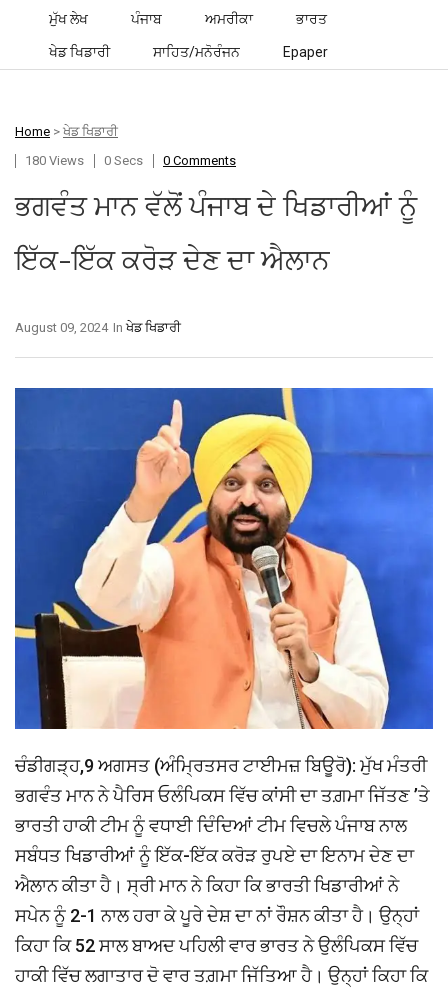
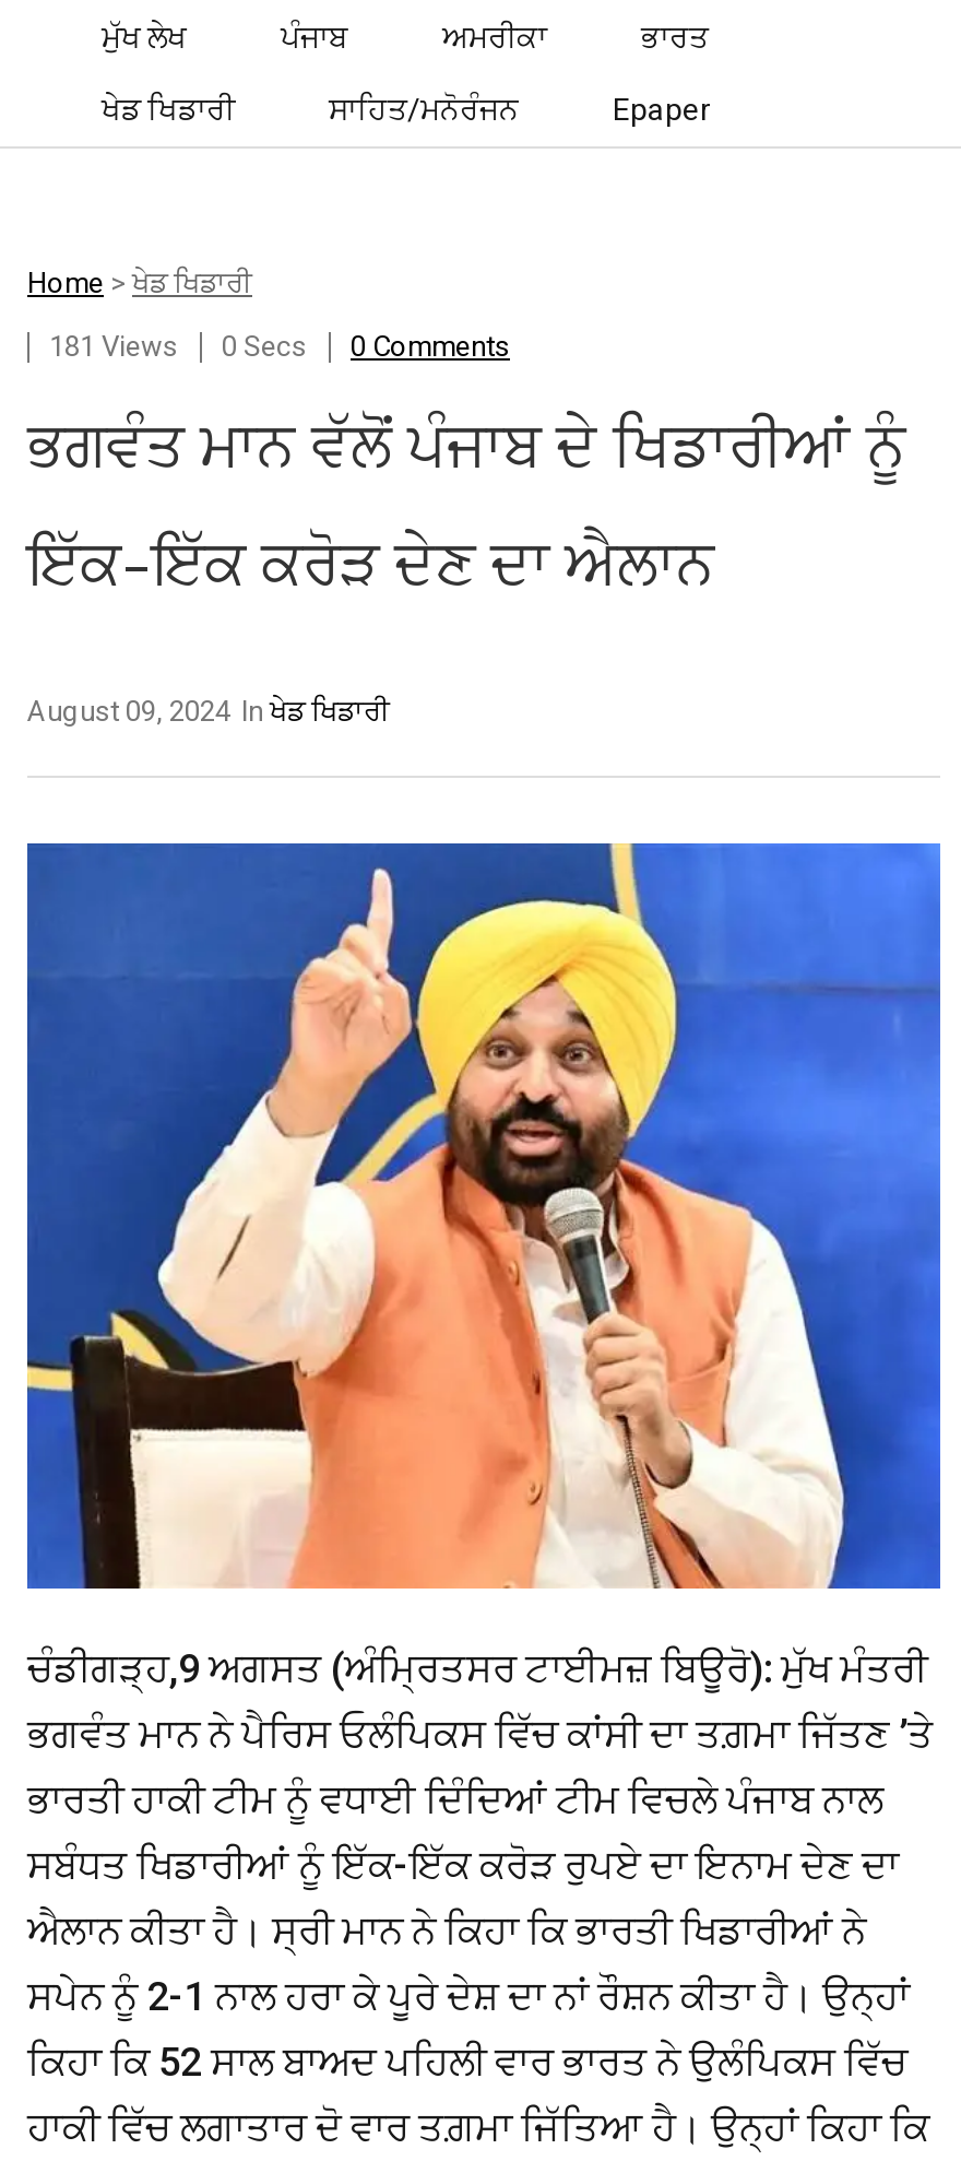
[25,153,236,168] 180 Views 0 Secs 0 Comments -> [49,330,510,363] 181 Views 0 Secs 0 Comments

